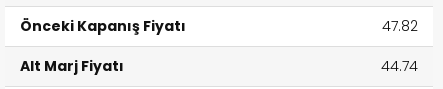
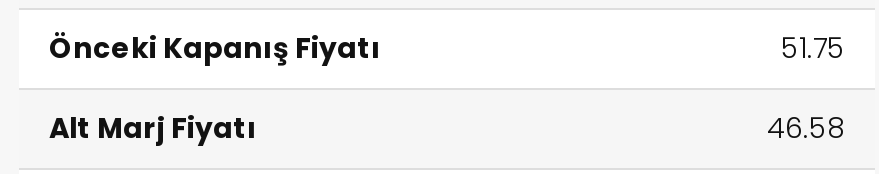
[382,16,418,36] 47.82 -> [781,28,845,68] 51.75
[381,56,418,76] 44.74 -> [767,108,845,148] 46.58

